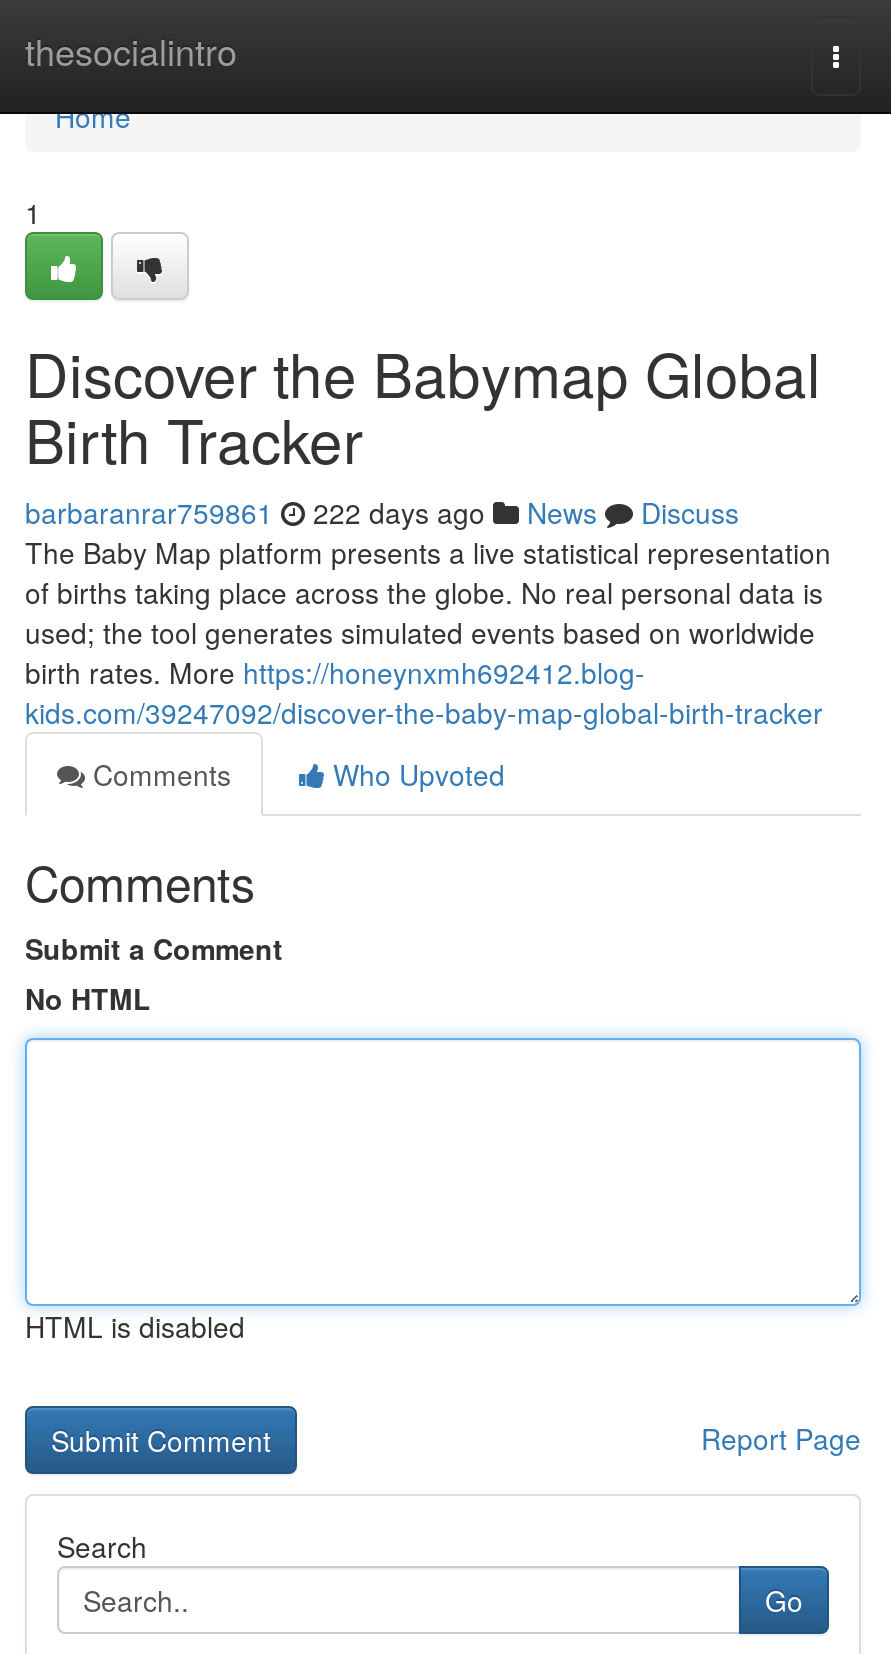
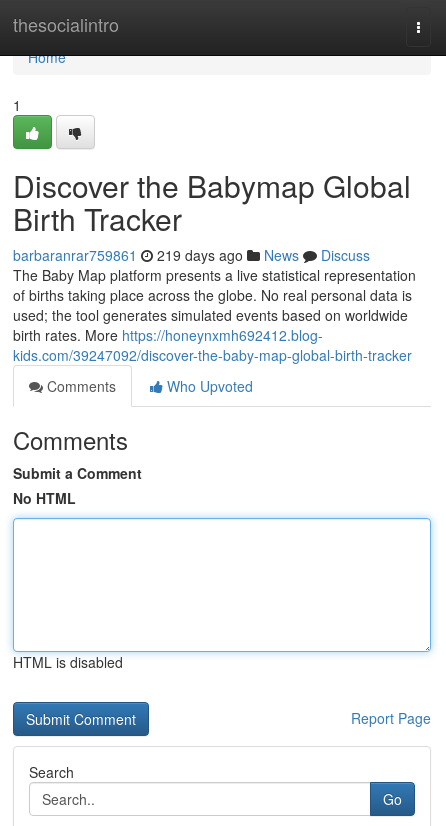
[25,492,739,532] barbaranrar759861 222 days ago News Discuss -> [13,245,370,265] barbaranrar759861 219 days ago News Discuss

